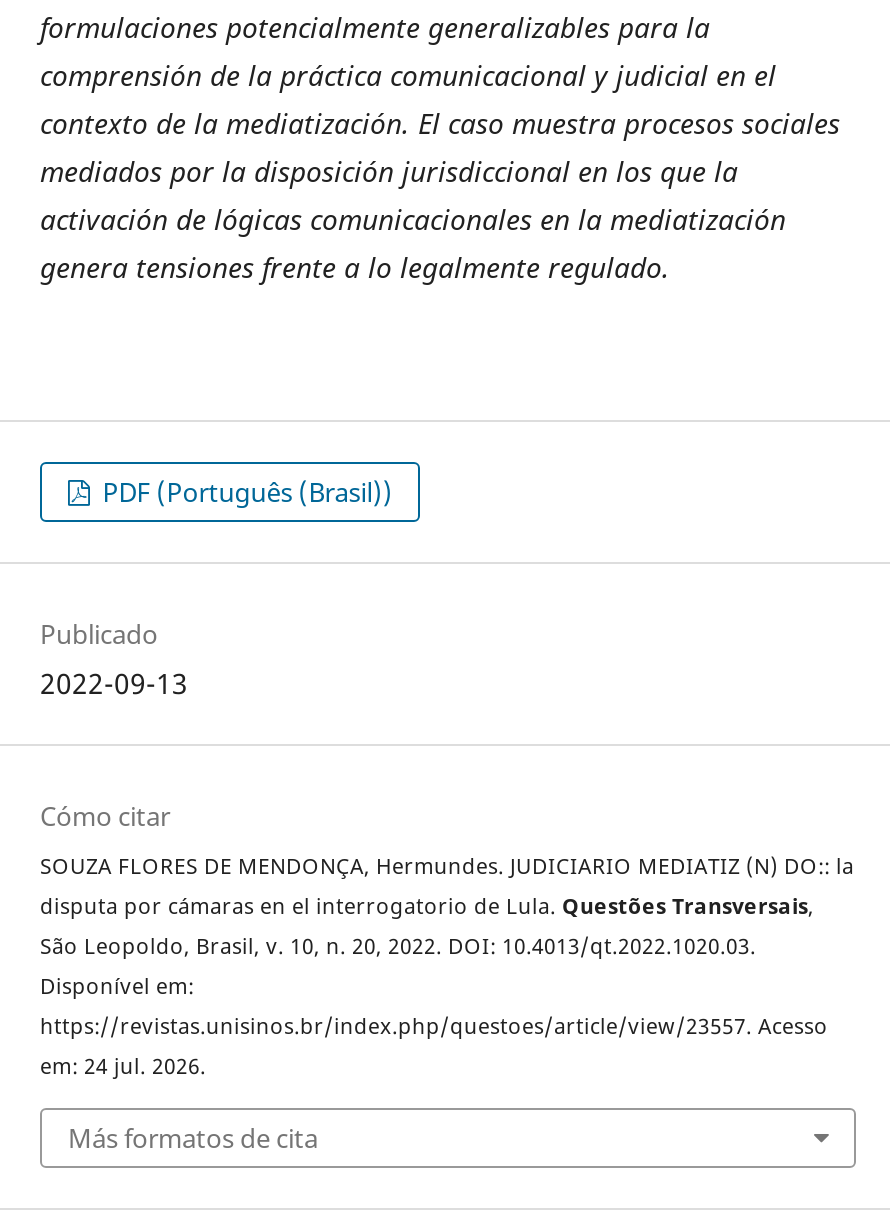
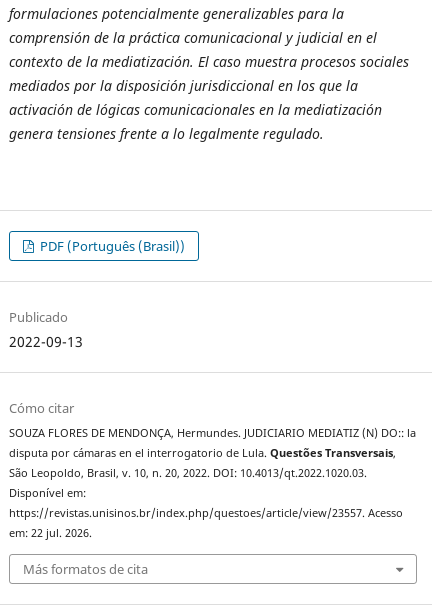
[40,1052,206,1080] em: 24 jul. 2026. -> [9,526,92,540] em: 22 jul. 2026.

